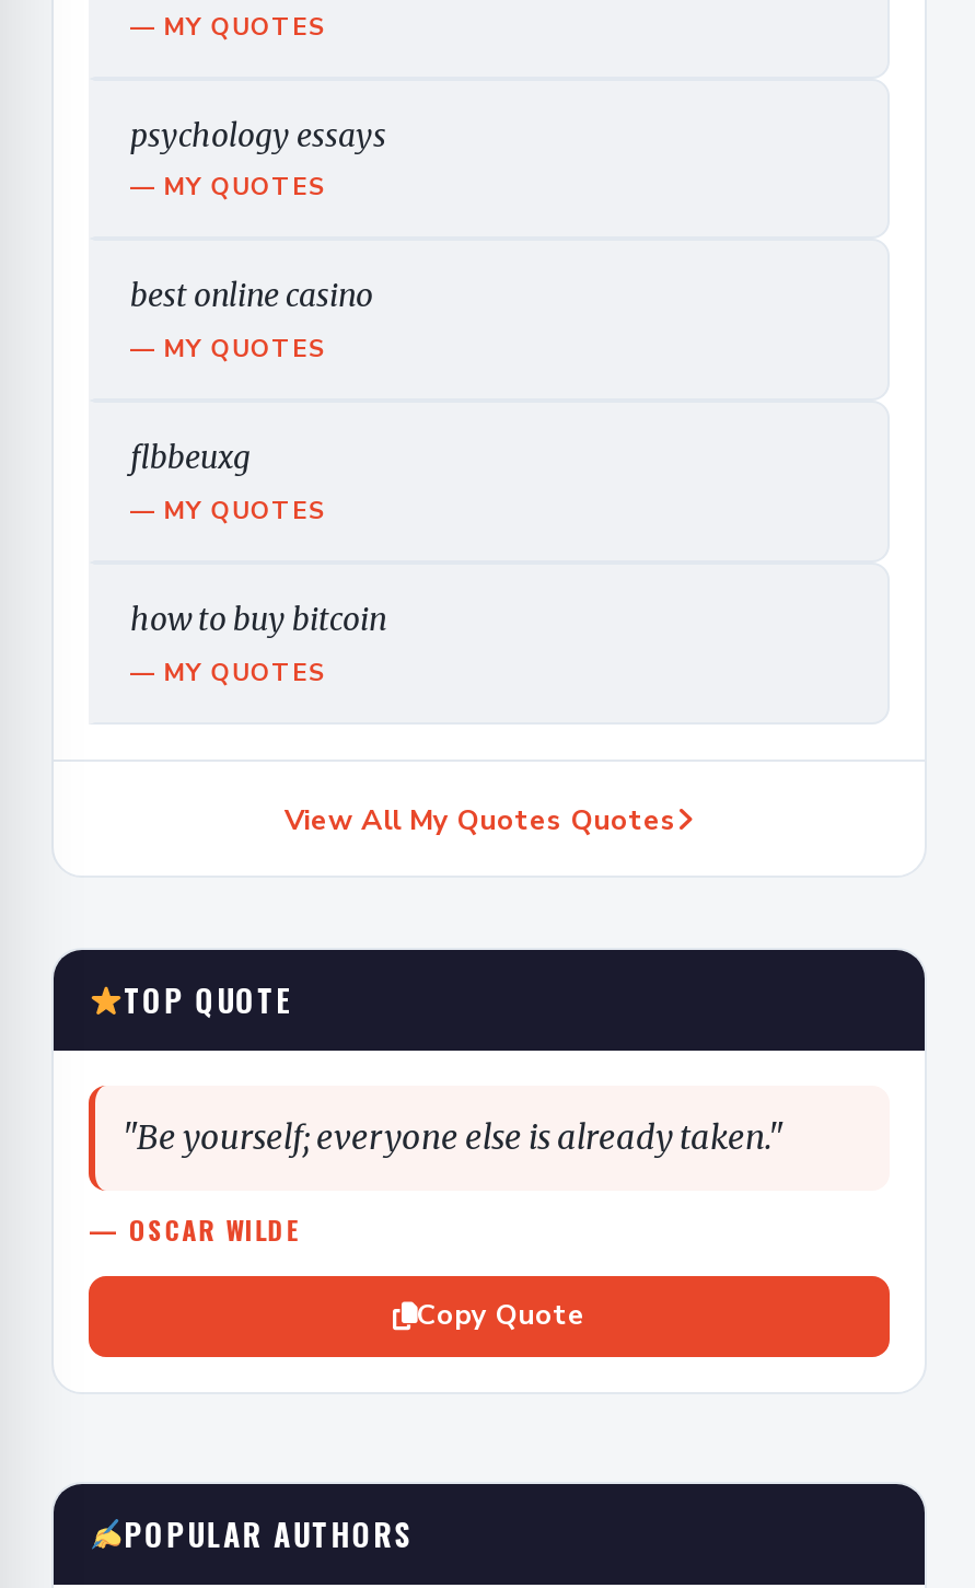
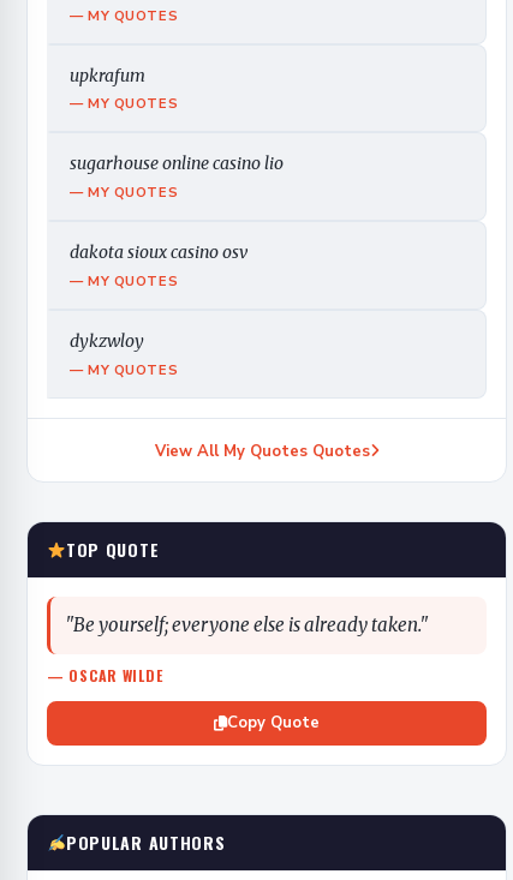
[130,115,386,155] psychology essays -> [70,64,145,86] upkrafum
[130,277,373,316] best online casino -> [70,153,284,175] sugarhouse online casino lio
[130,438,251,478] flbbeuxg -> [70,242,247,263] dakota sioux casino osv
[130,600,386,639] how to buy bitcoin -> [70,330,144,352] dykzwloy

